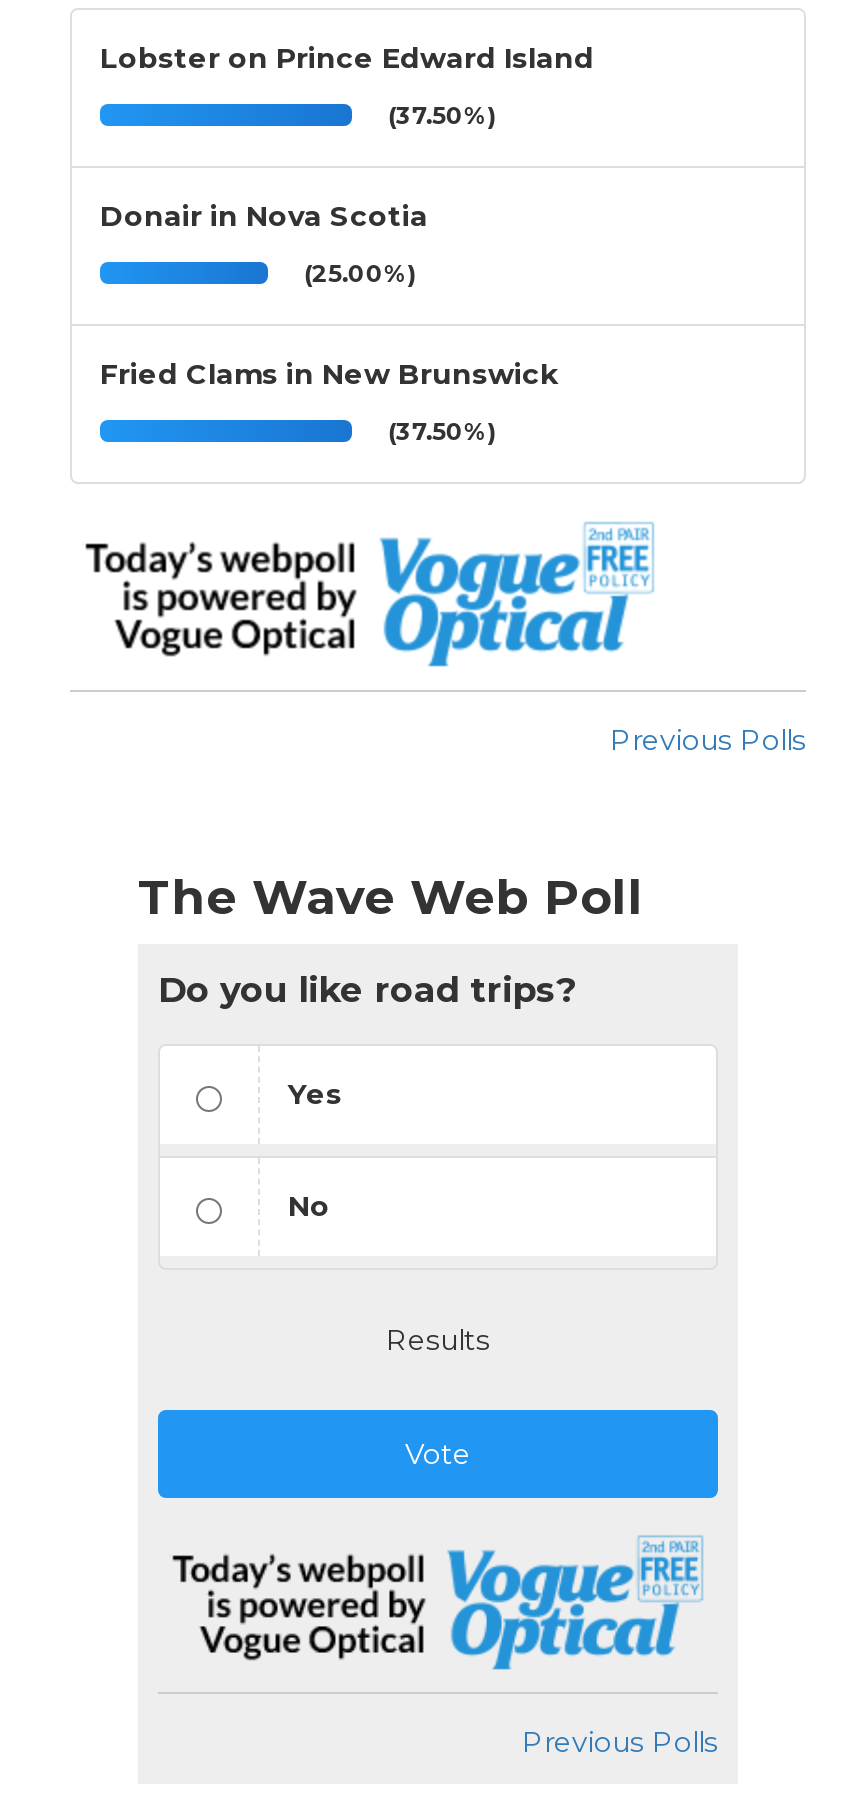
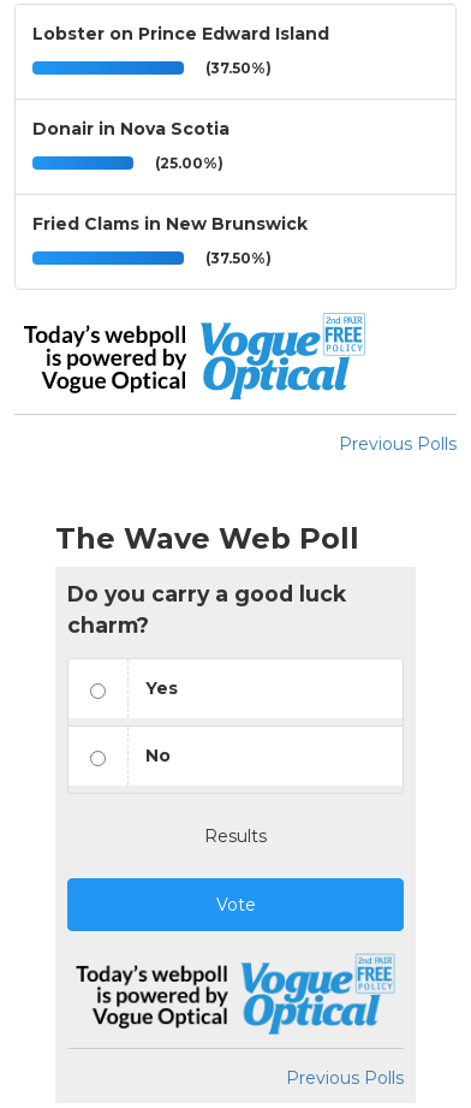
[158,968,576,1010] Do you like road trips? -> [67,581,346,638] Do you carry a good luck | charm?

